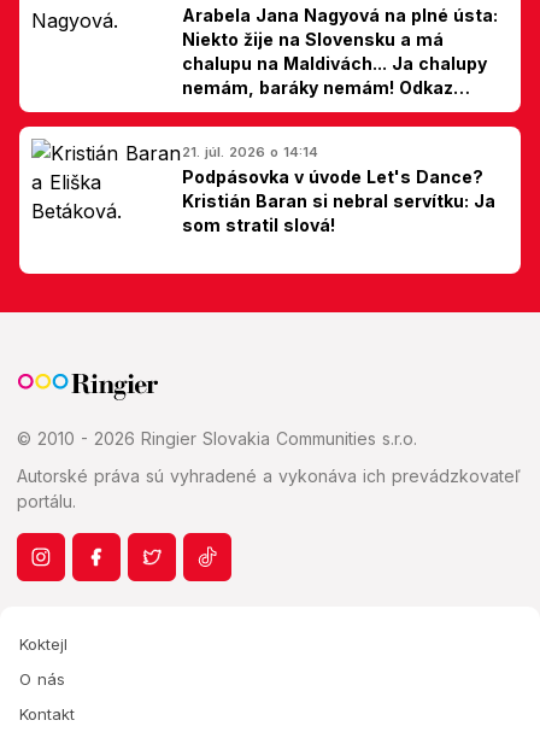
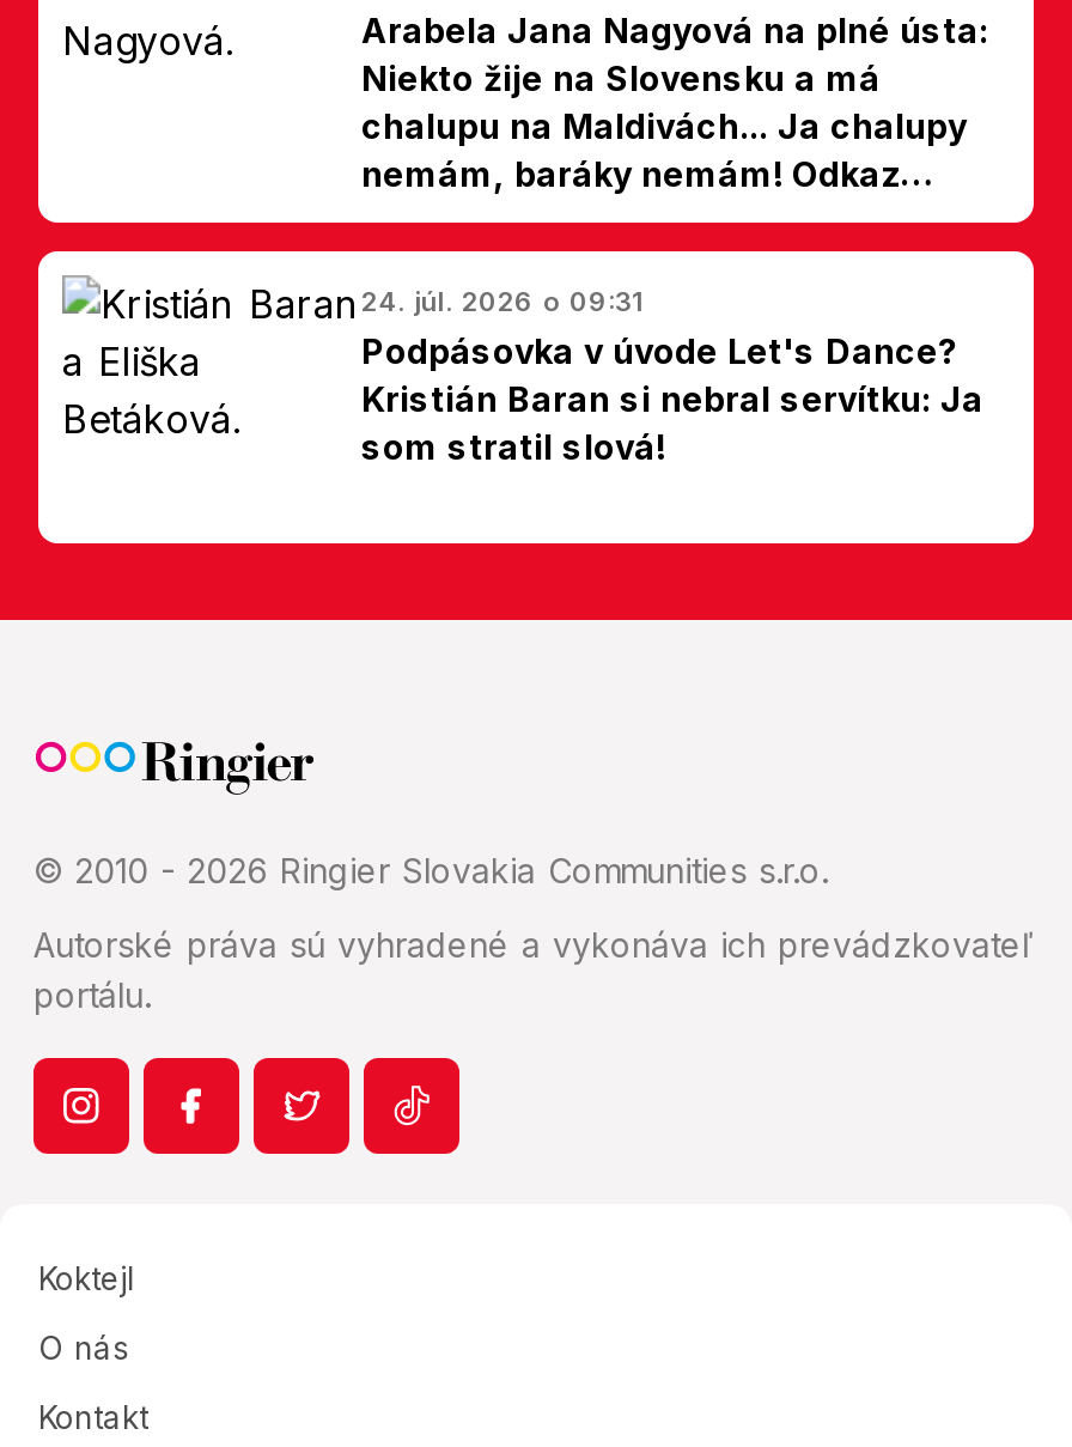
[182,143,318,160] 21. júl. 2026 o 14:14 -> [361,284,644,318] 24. júl. 2026 o 09:31

